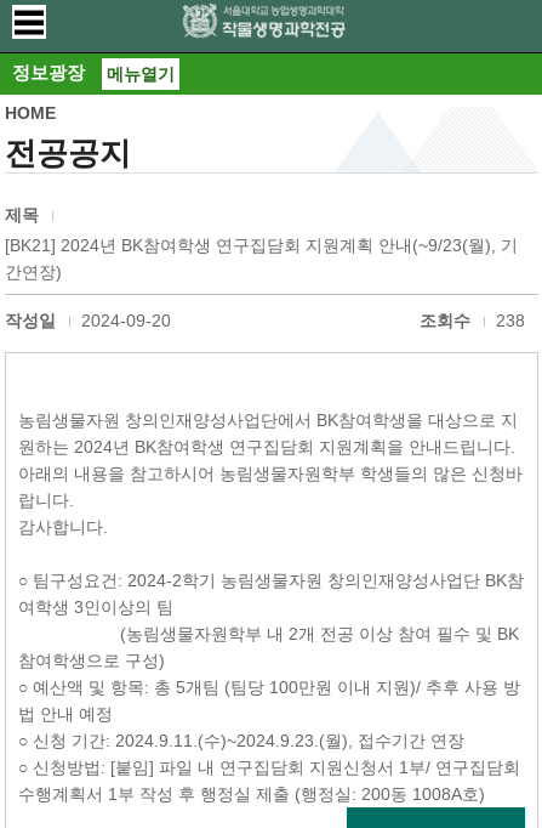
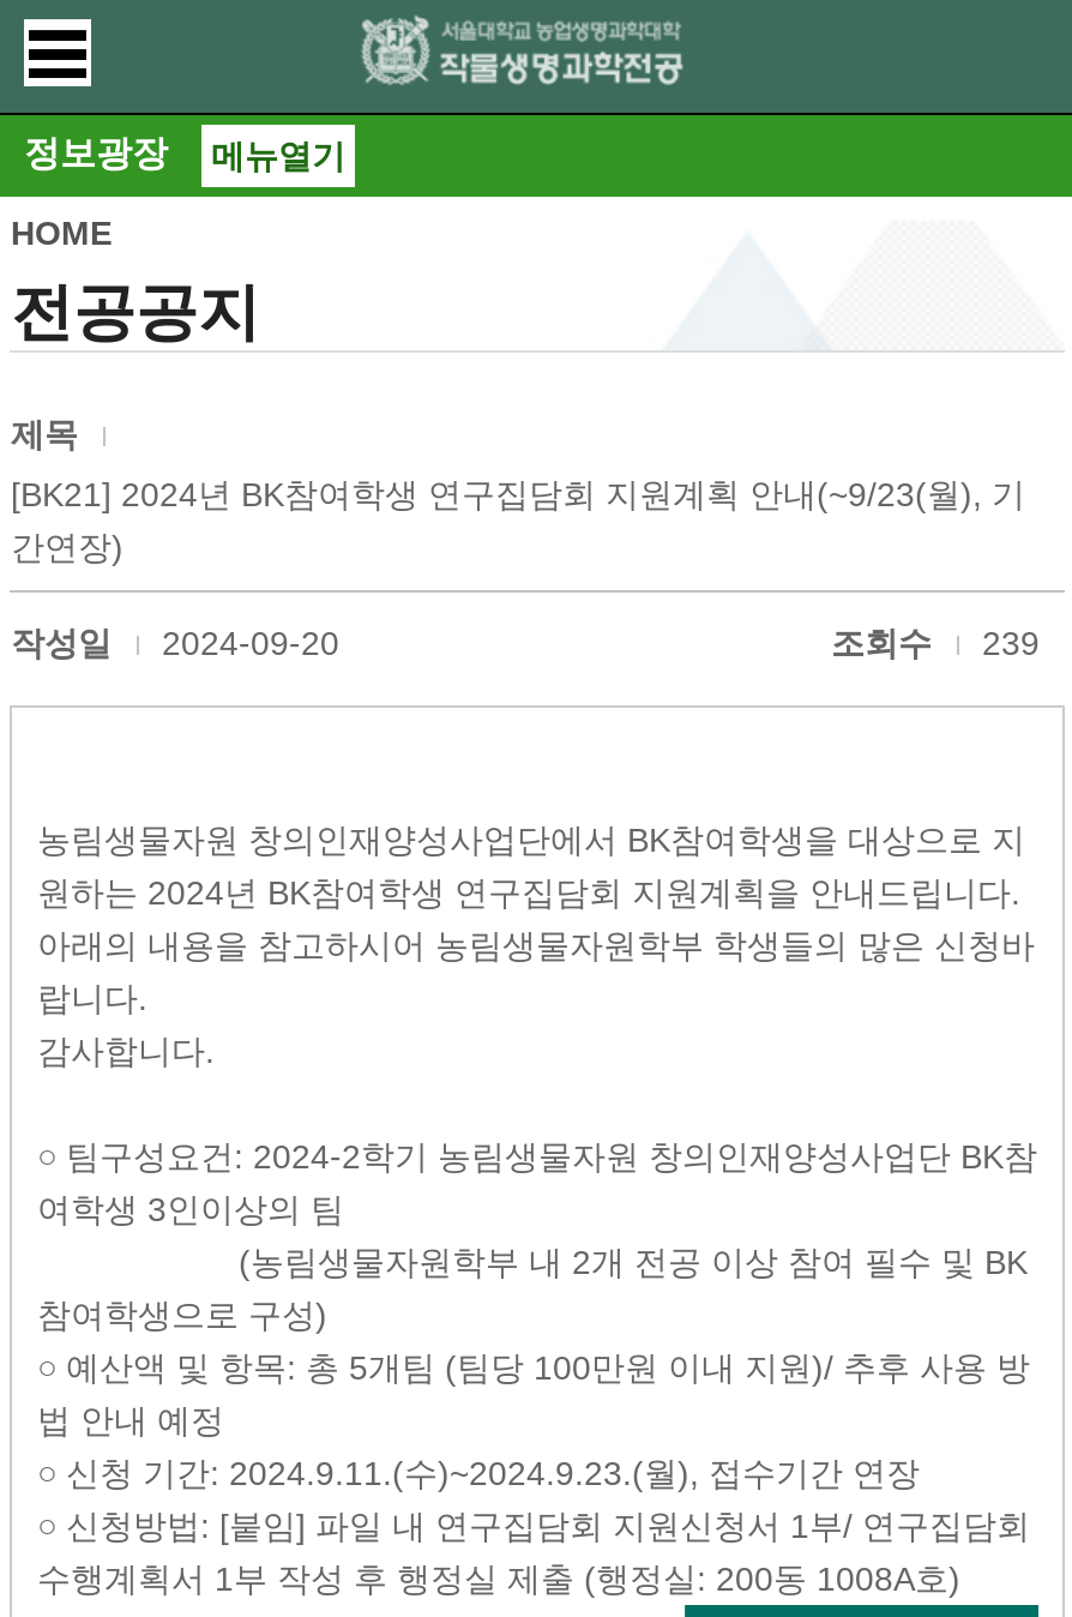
[420,311,526,330] 조회수 238 -> [831,624,1040,662] 조회수 239

